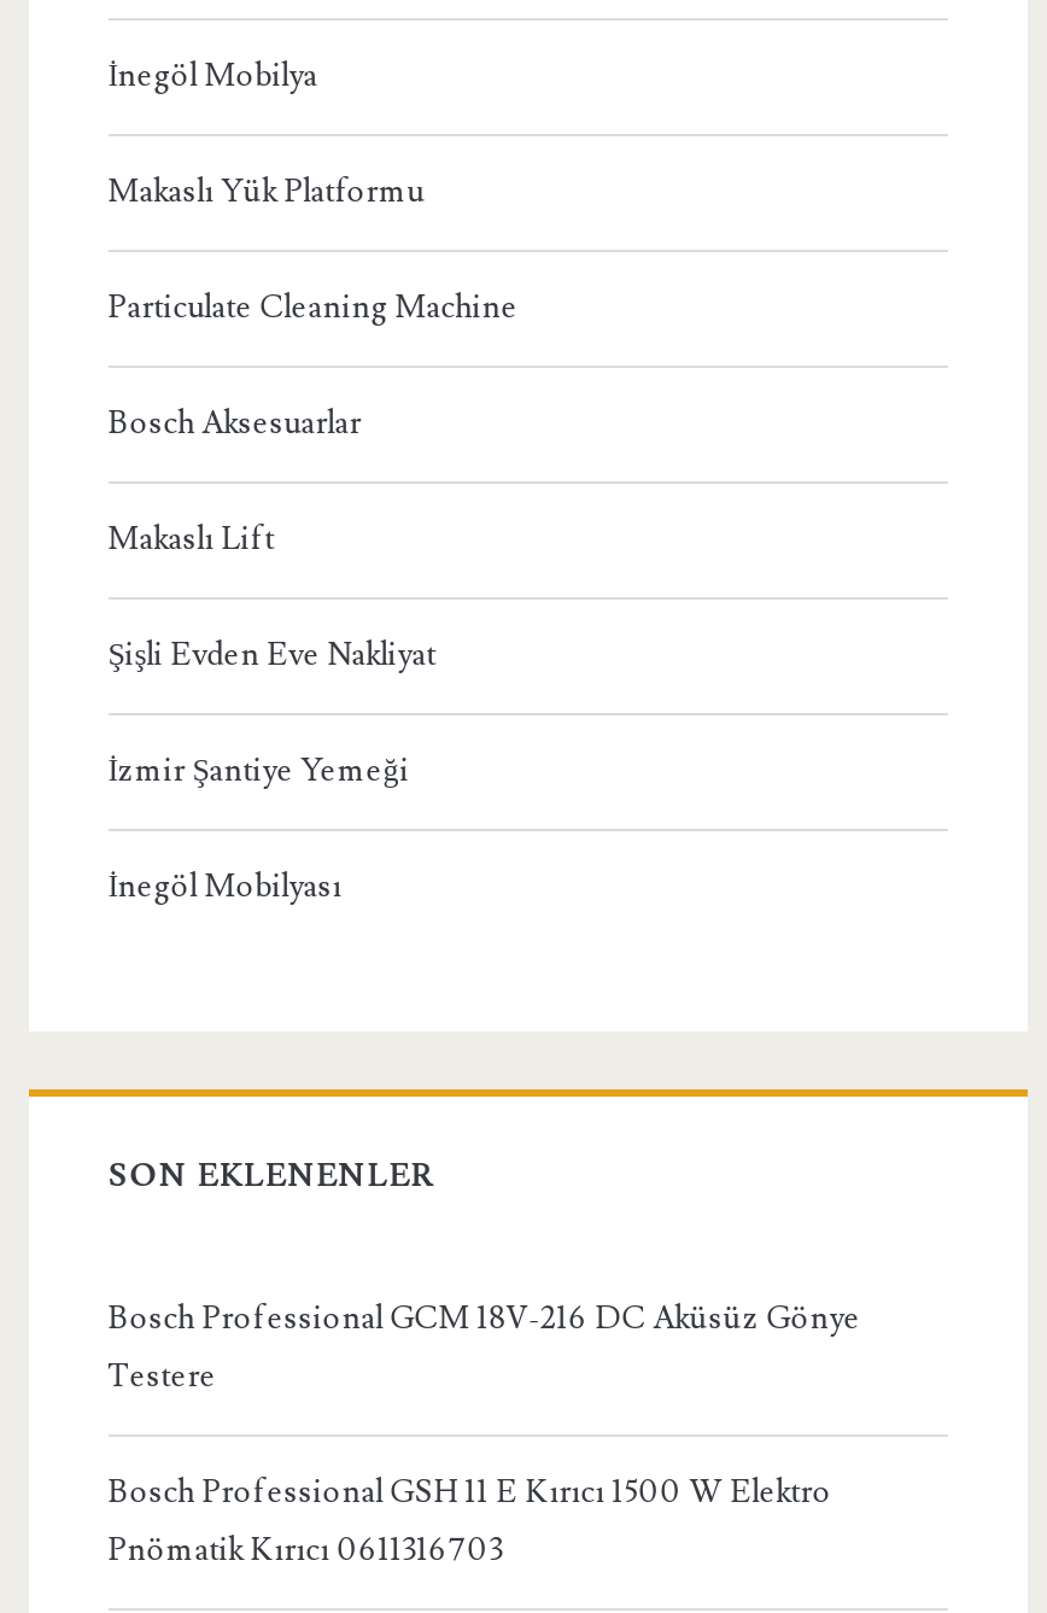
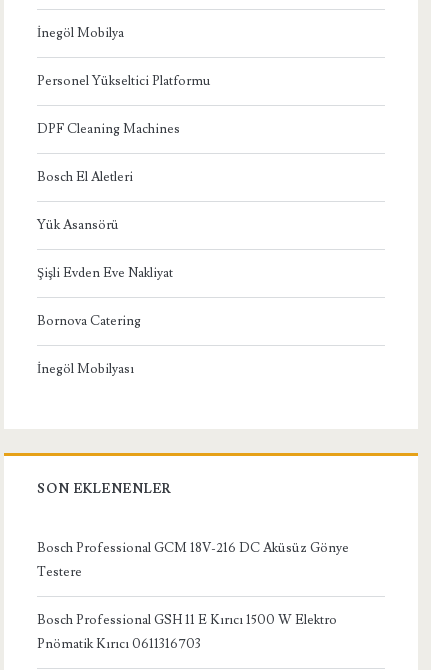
[108,171,424,210] Makaslı Yük Platformu -> [37,72,210,88] Personel Yükseltici Platformu
[108,287,518,326] Particulate Cleaning Machine -> [37,120,180,136] DPF Cleaning Machines
[108,403,361,442] Bosch Aksesuarlar -> [37,168,133,184] Bosch El Aletleri
[108,519,275,557] Makaslı Lift -> [37,216,119,232] Yük Asansörü
[108,750,410,789] İzmir Şantiye Yemeği -> [37,312,141,328] Bornova Catering

